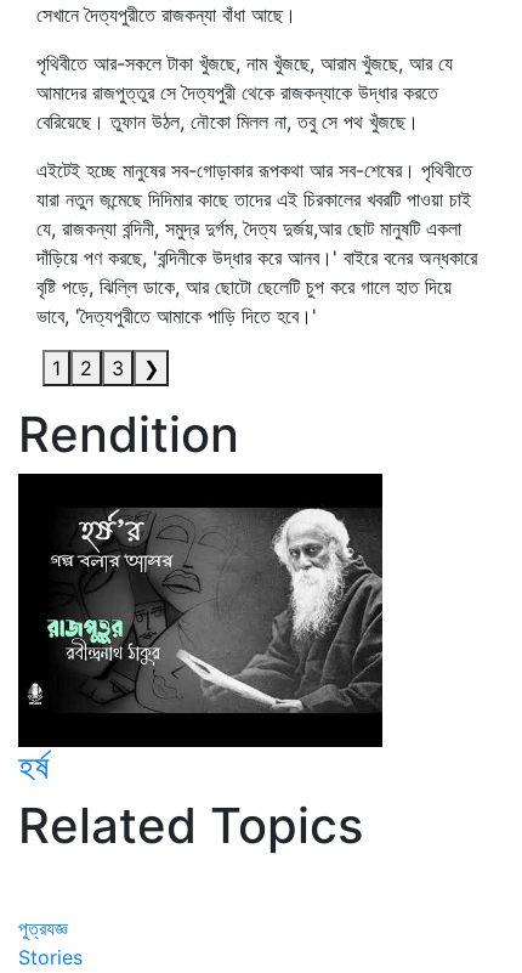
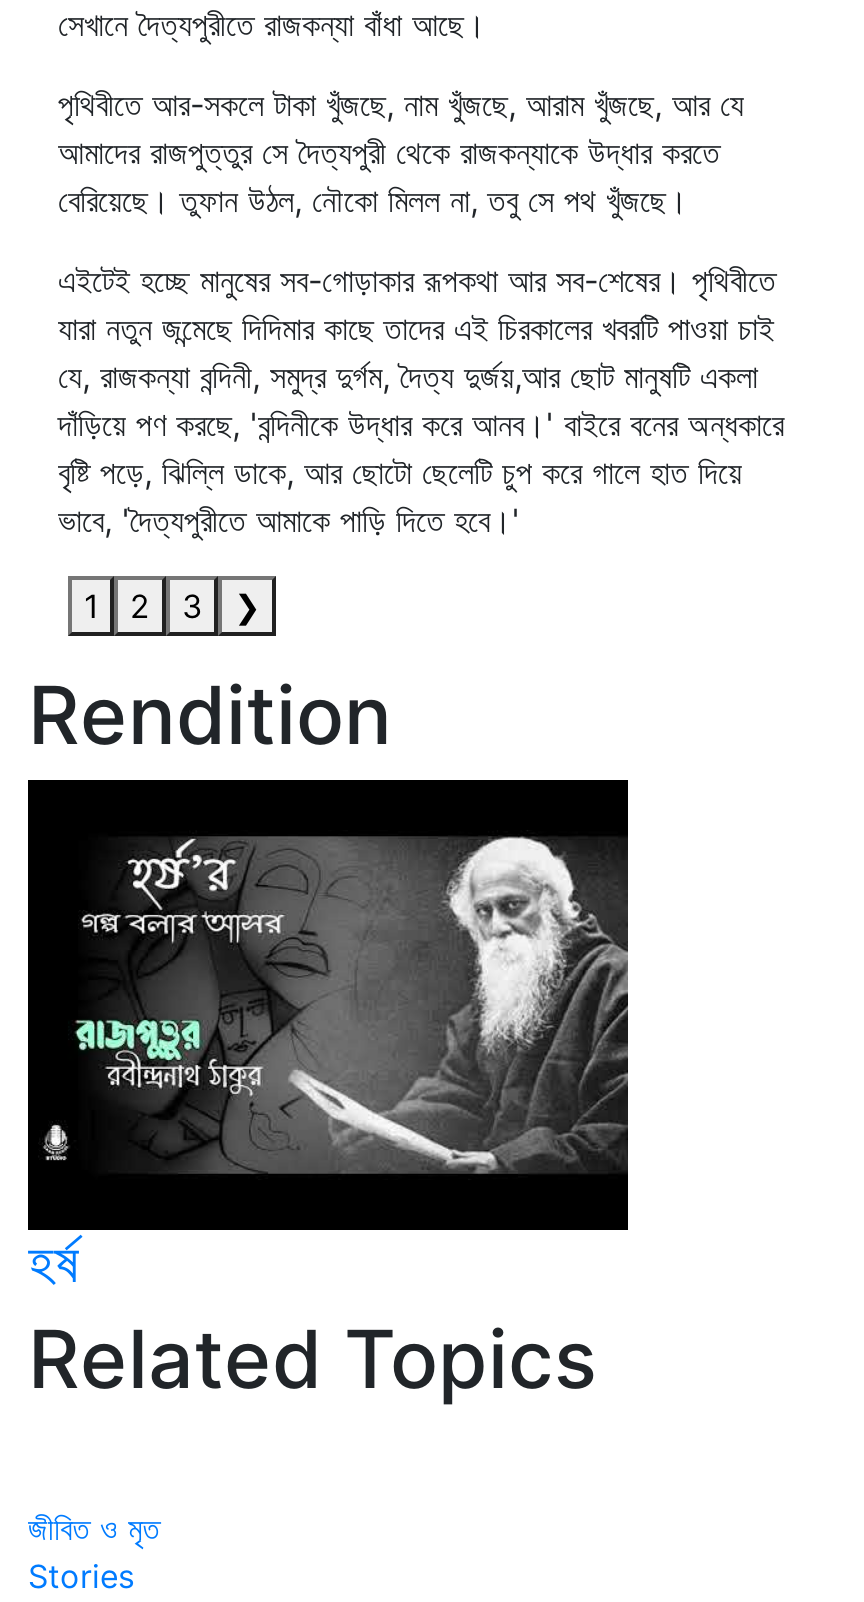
[18,916,68,940] পুত্রযজ্ঞ -> [28,1508,160,1548] জীবিত ও মৃত

